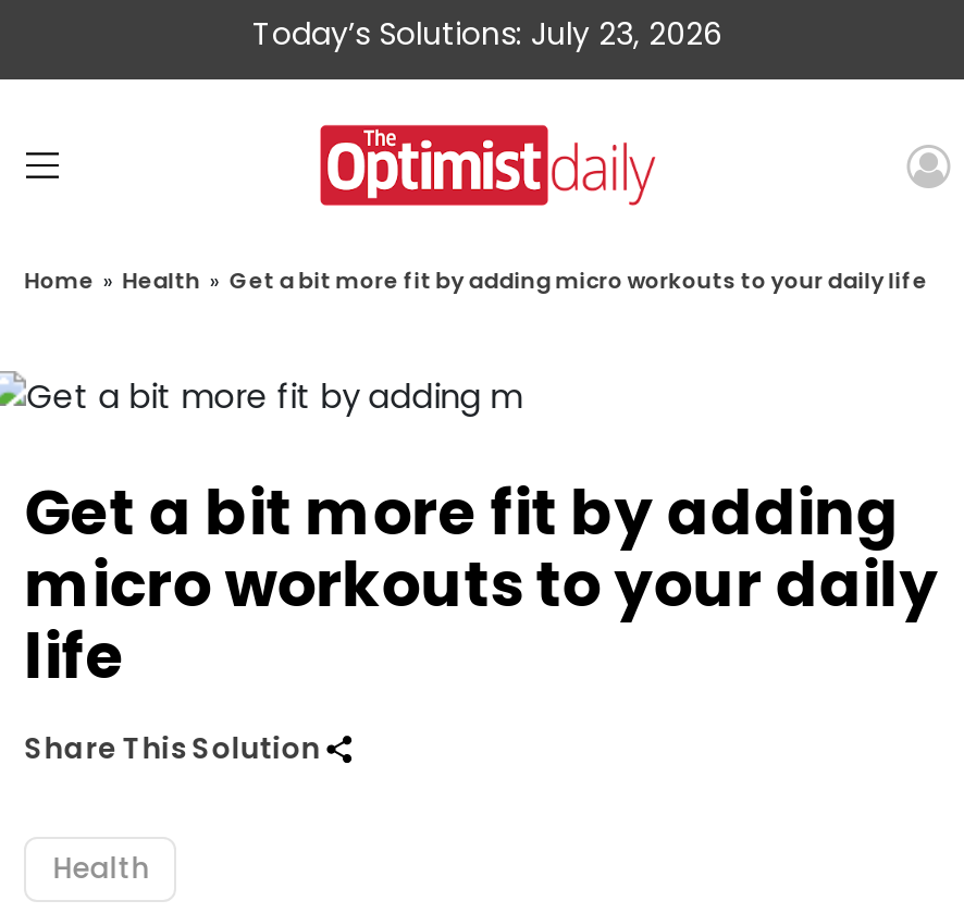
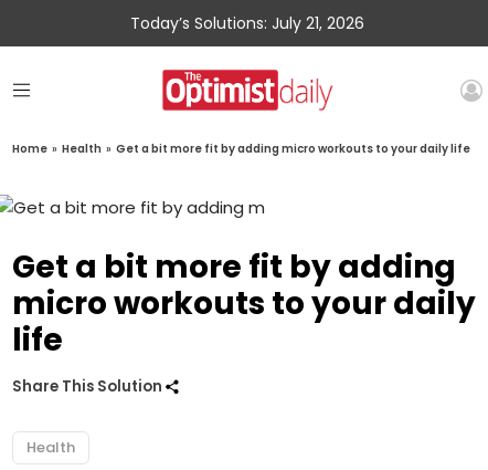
[252,12,722,55] Today’s Solutions: July 23, 2026 -> [130,12,364,34] Today’s Solutions: July 21, 2026

